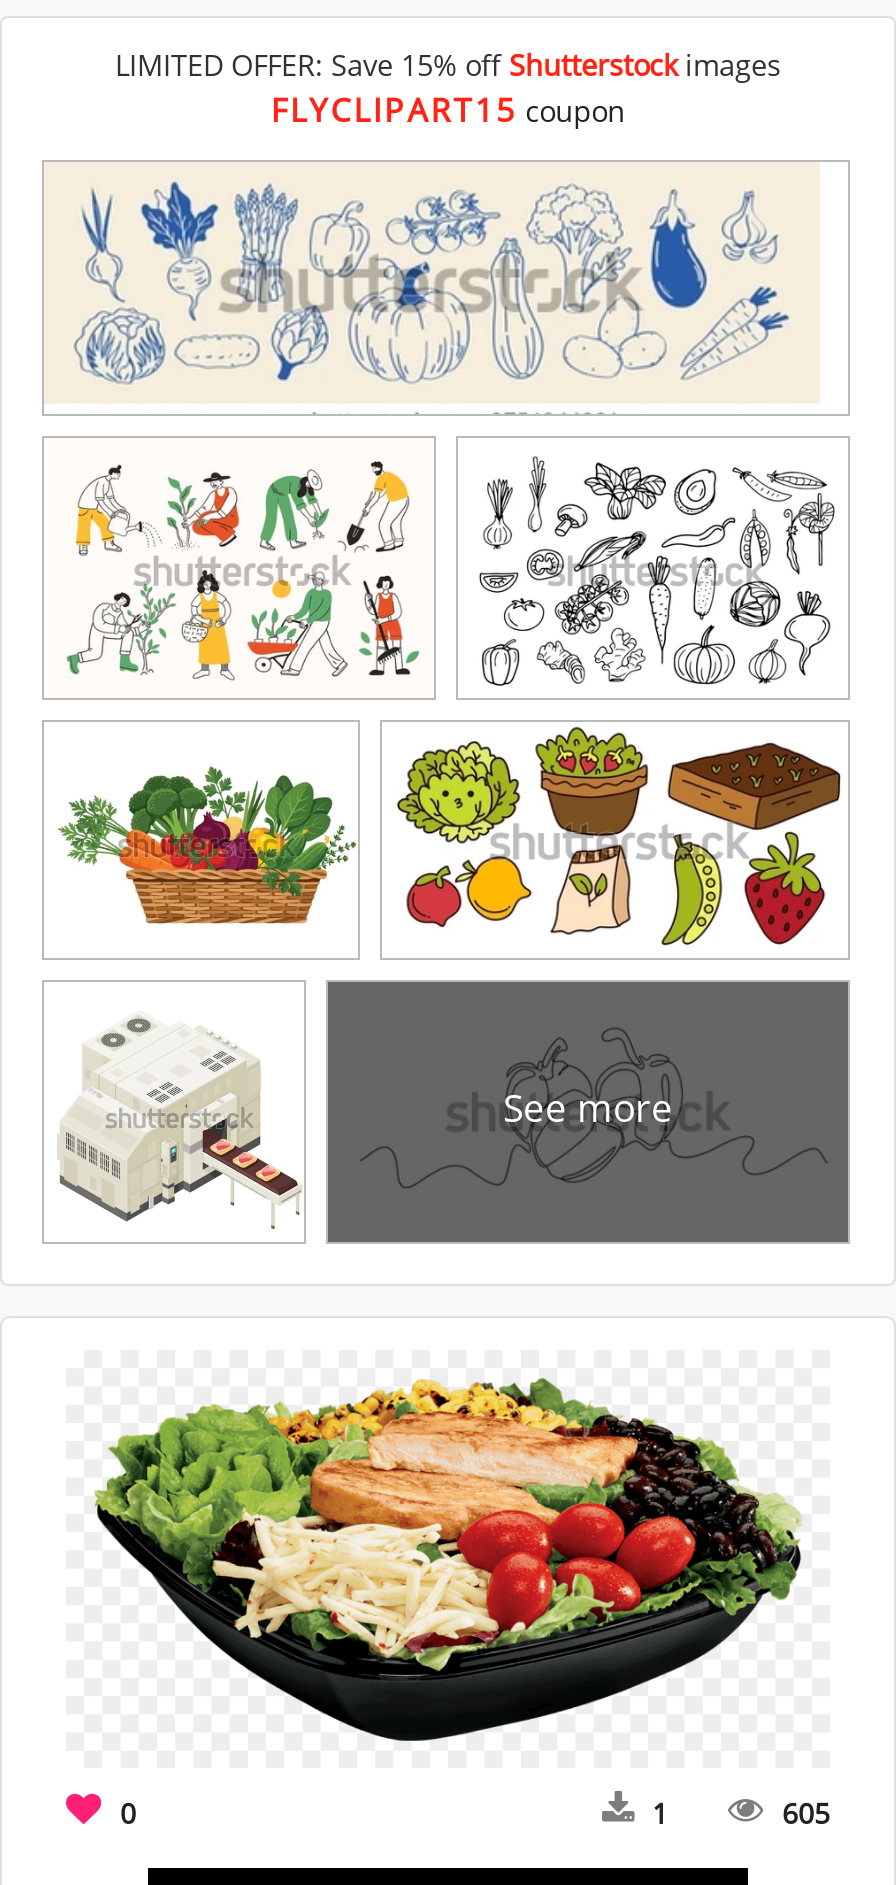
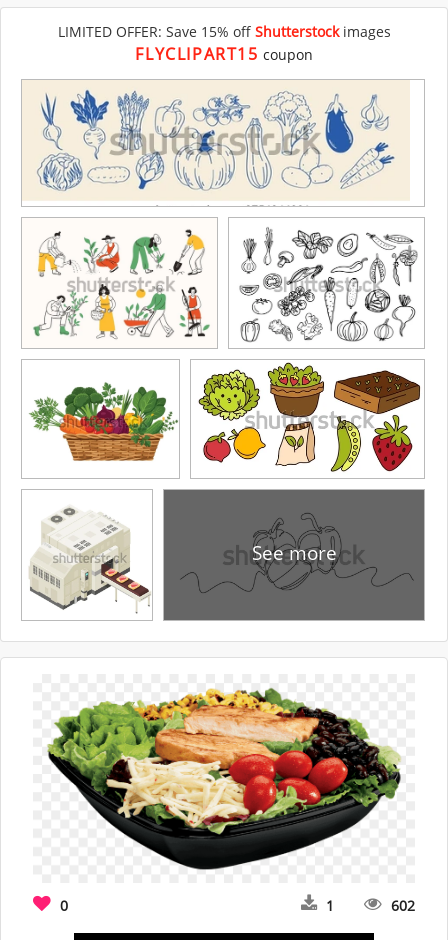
[782,1793,830,1831] 605 -> [391,896,415,915] 602

